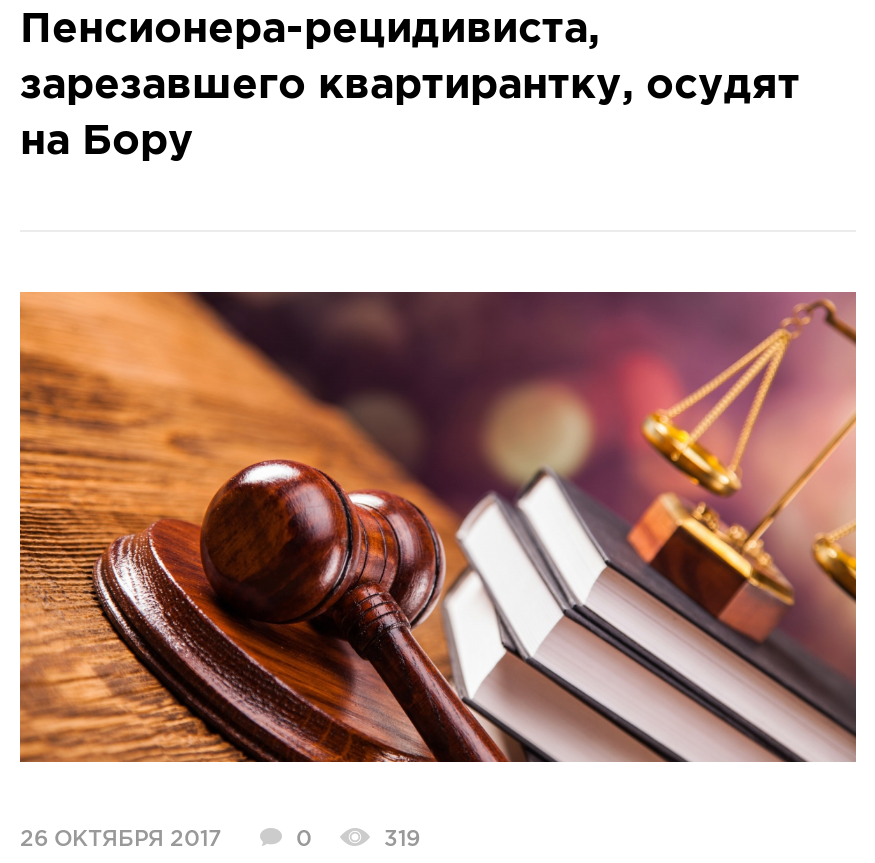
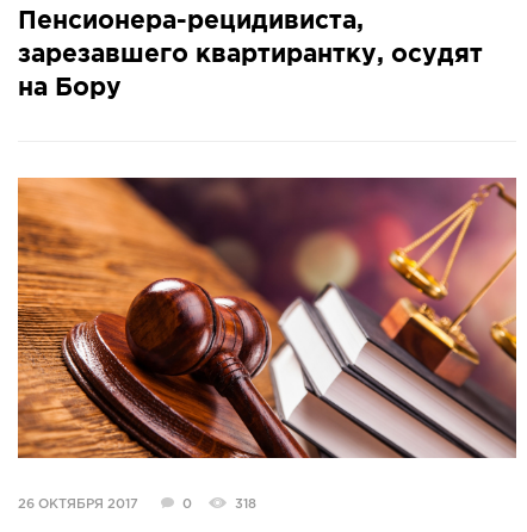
[384,831,420,851] 319 -> [235,499,256,511] 318

